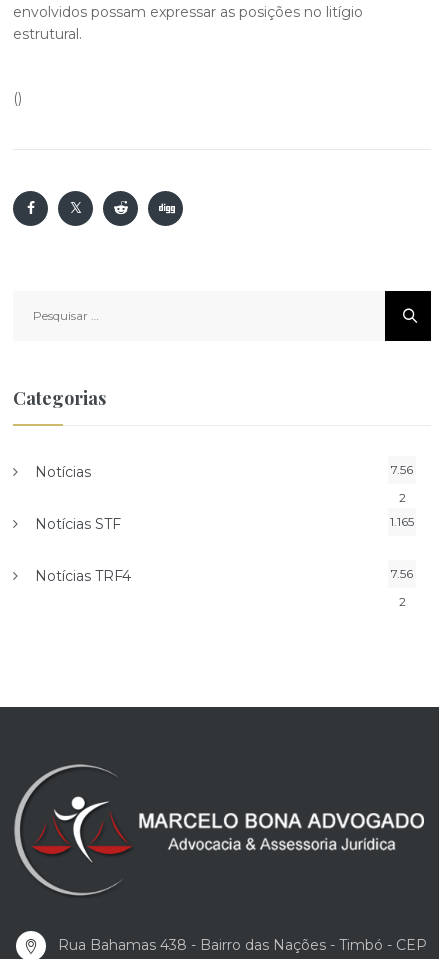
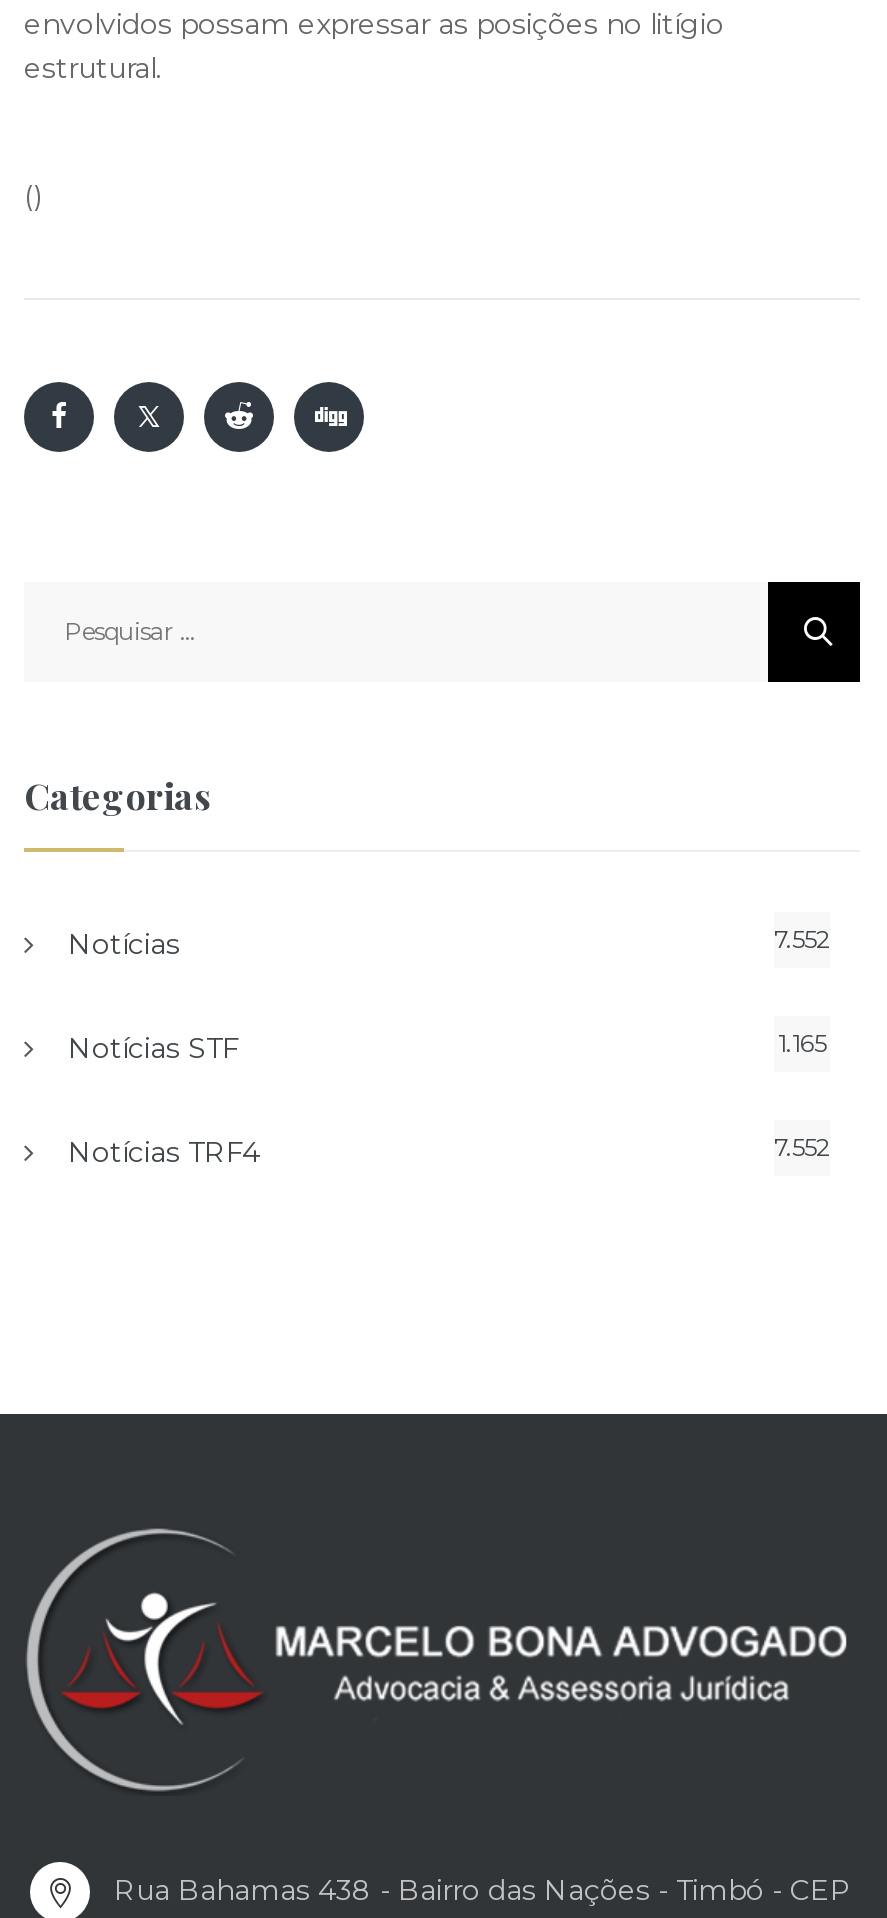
[391,462,413,505] 7.56 | 2 -> [774,924,830,954] 7.552
[391,566,413,609] 7.56 | 2 -> [774,1132,830,1162] 7.552

